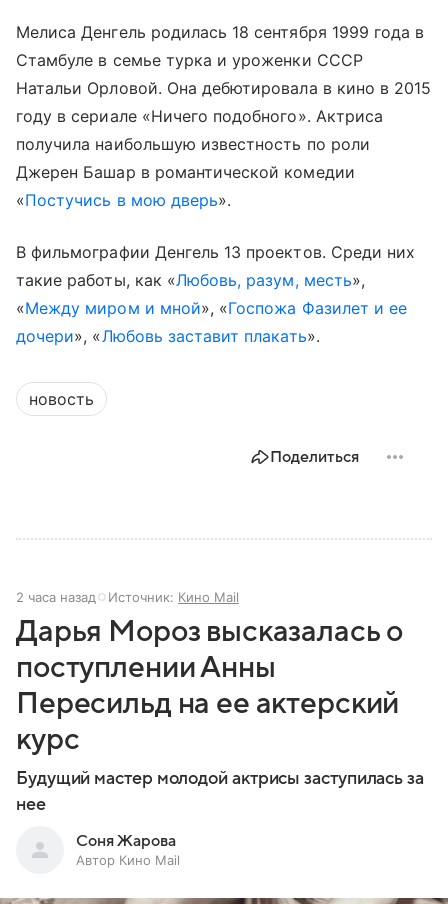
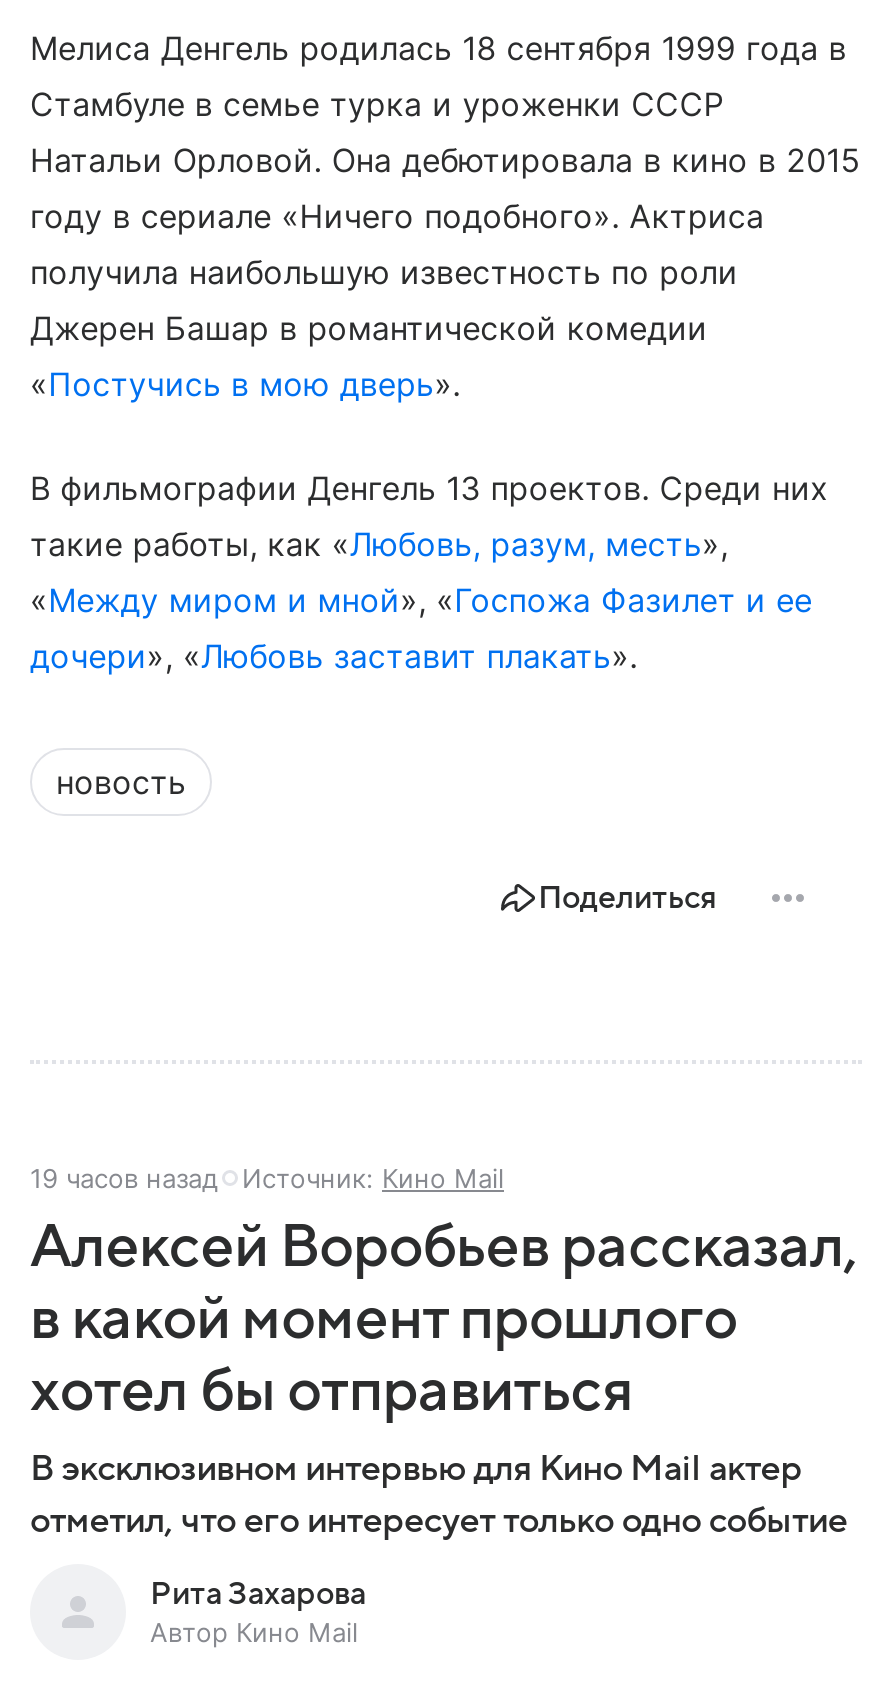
[16,589,239,605] 2 часа назад Источник: Кино Mail -> [30,1161,504,1193] 19 часов назад Источник: Кино Mail
[16,615,424,814] Дарья Мороз высказалась о | поступлении Анны | Пересильд на ее актерский | курс | Будущий мастер молодой актрисы заступилась за | нее -> [30,1213,858,1539] Алексей Воробьев рассказал, | в какой момент прошлого | хотел бы отправиться | В эксклюзивном интервью для Кино Mail актер | отметил, что его интересует только одно событие
[76,832,176,850] Соня Жарова -> [150,1575,366,1611] Рита Захарова

